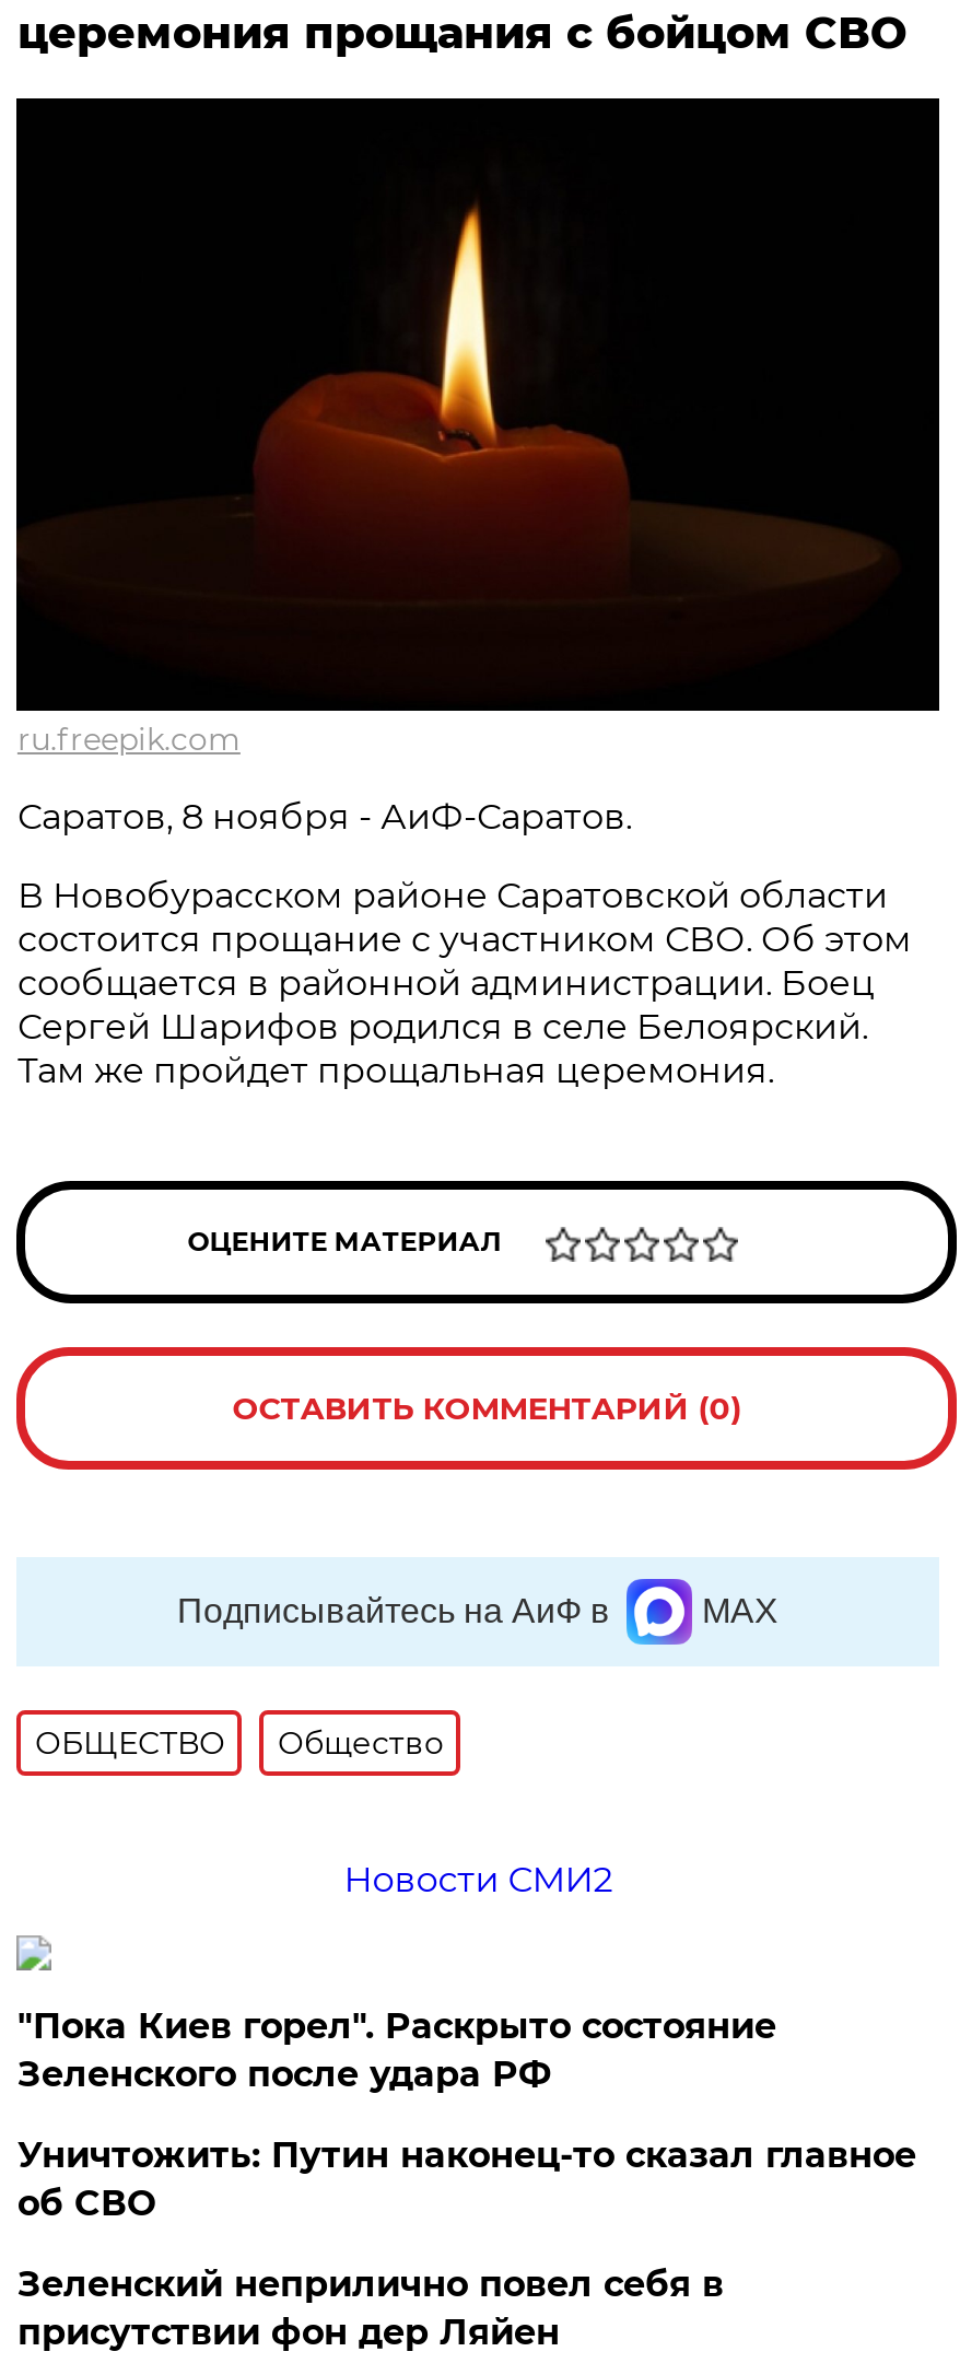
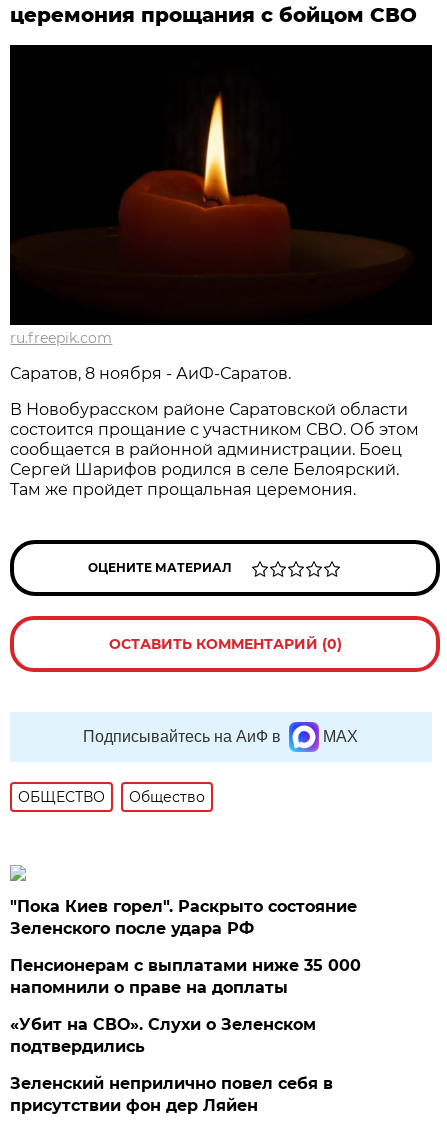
[344,1859,613,1900] Новости СМИ2 -> none
moved [17,2005,776,2095] -> [10,897,357,938]: "Пока Киев горел". Раскрыто состояние | Зеленского после удара РФ
[17,2134,916,2224] Уничтожить: Путин наконец-то сказал главное | об СВО -> [10,956,361,1056] Пенсионерам с выплатами ниже 35 000 | напомнили о праве на доплаты | «Убит на СВО». Слухи о Зеленском | подтвердились

